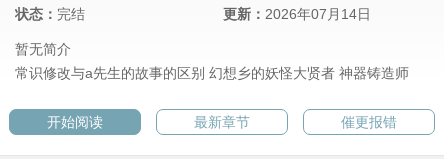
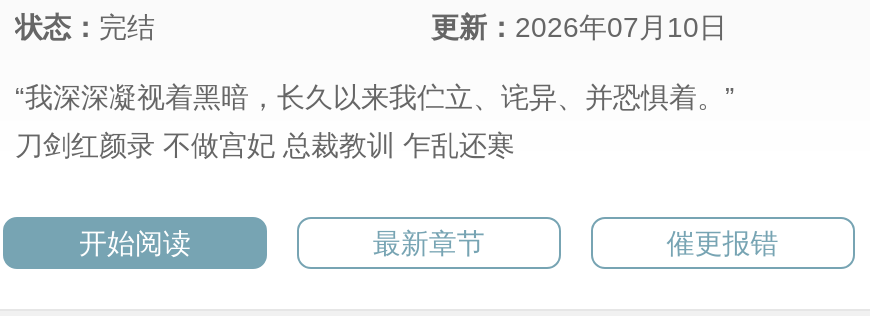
[223,6,371,22] 更新：2026年07月14日 -> [431,12,727,44] 更新：2026年07月10日
[15,41,71,57] 暂无简介 -> [15,82,735,114] “我深深凝视着黑暗，长久以来我伫立、诧异、并恐惧着。”
[15,65,409,81] 常识修改与a先生的故事的区别 幻想乡的妖怪大贤者 神器铸造师 -> [15,130,515,162] 刀剑红颜录 不做宫妃 总裁教训 乍乱还寒

